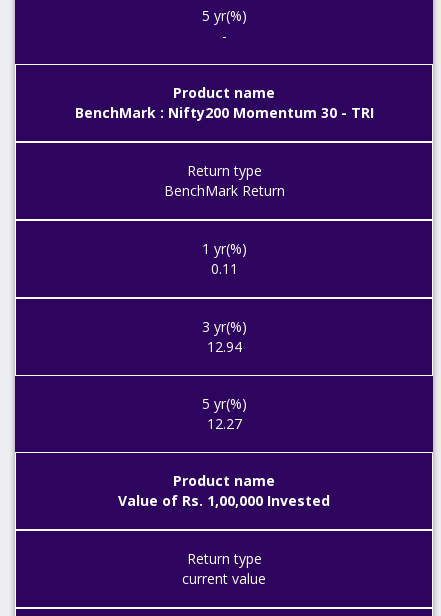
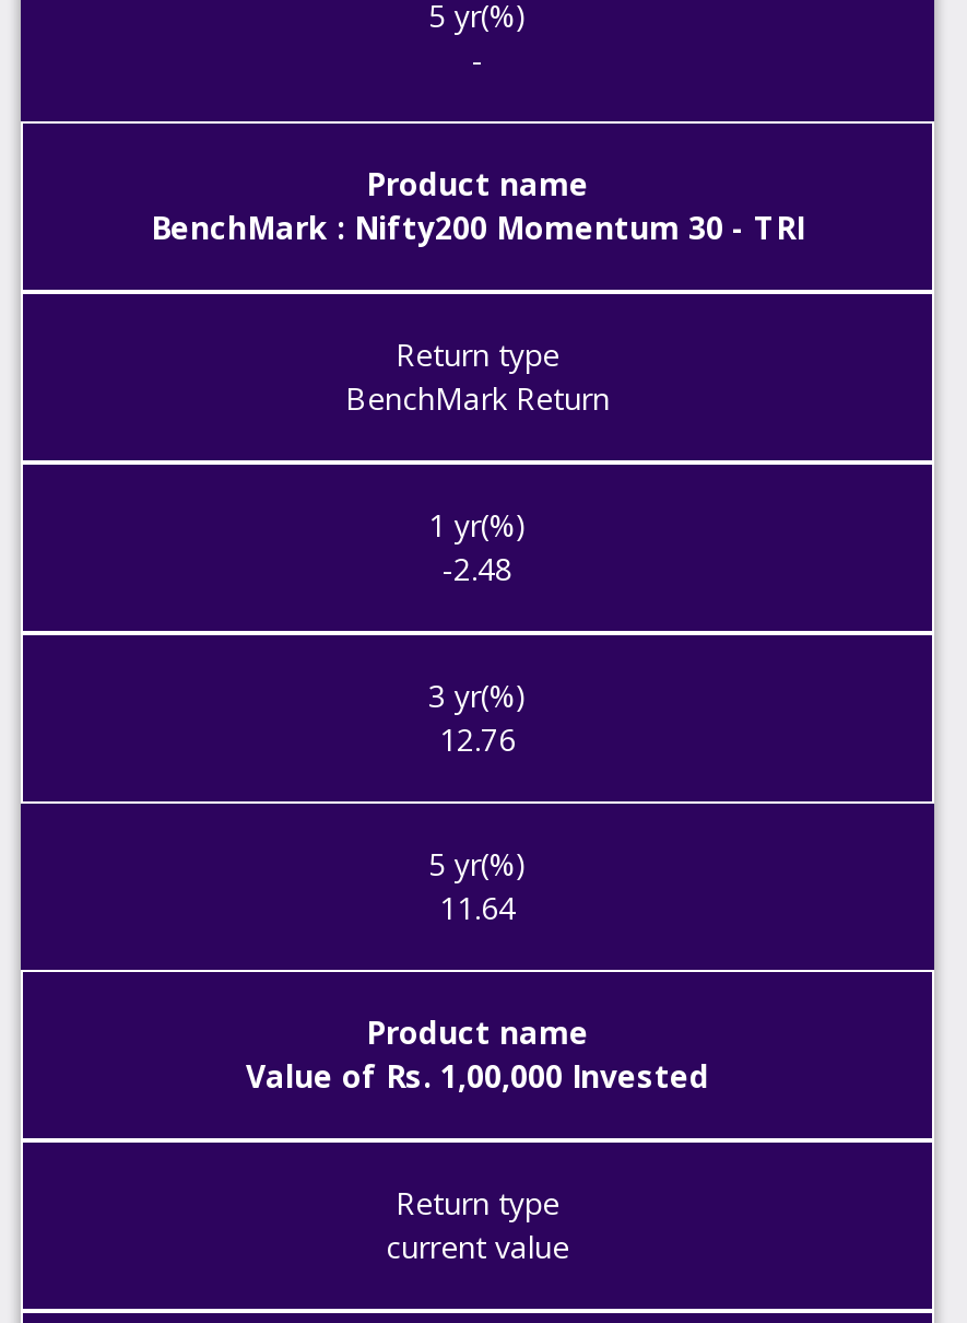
[210,259,237,278] 0.11 -> [443,549,512,590] -2.48
[206,337,241,356] 12.94 -> [439,719,516,761] 12.76
[206,414,241,433] 12.27 -> [439,888,516,929] 11.64

